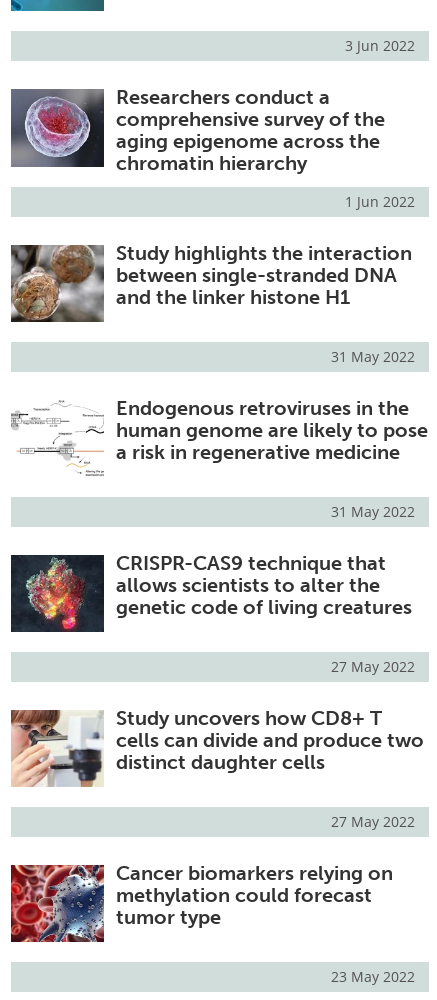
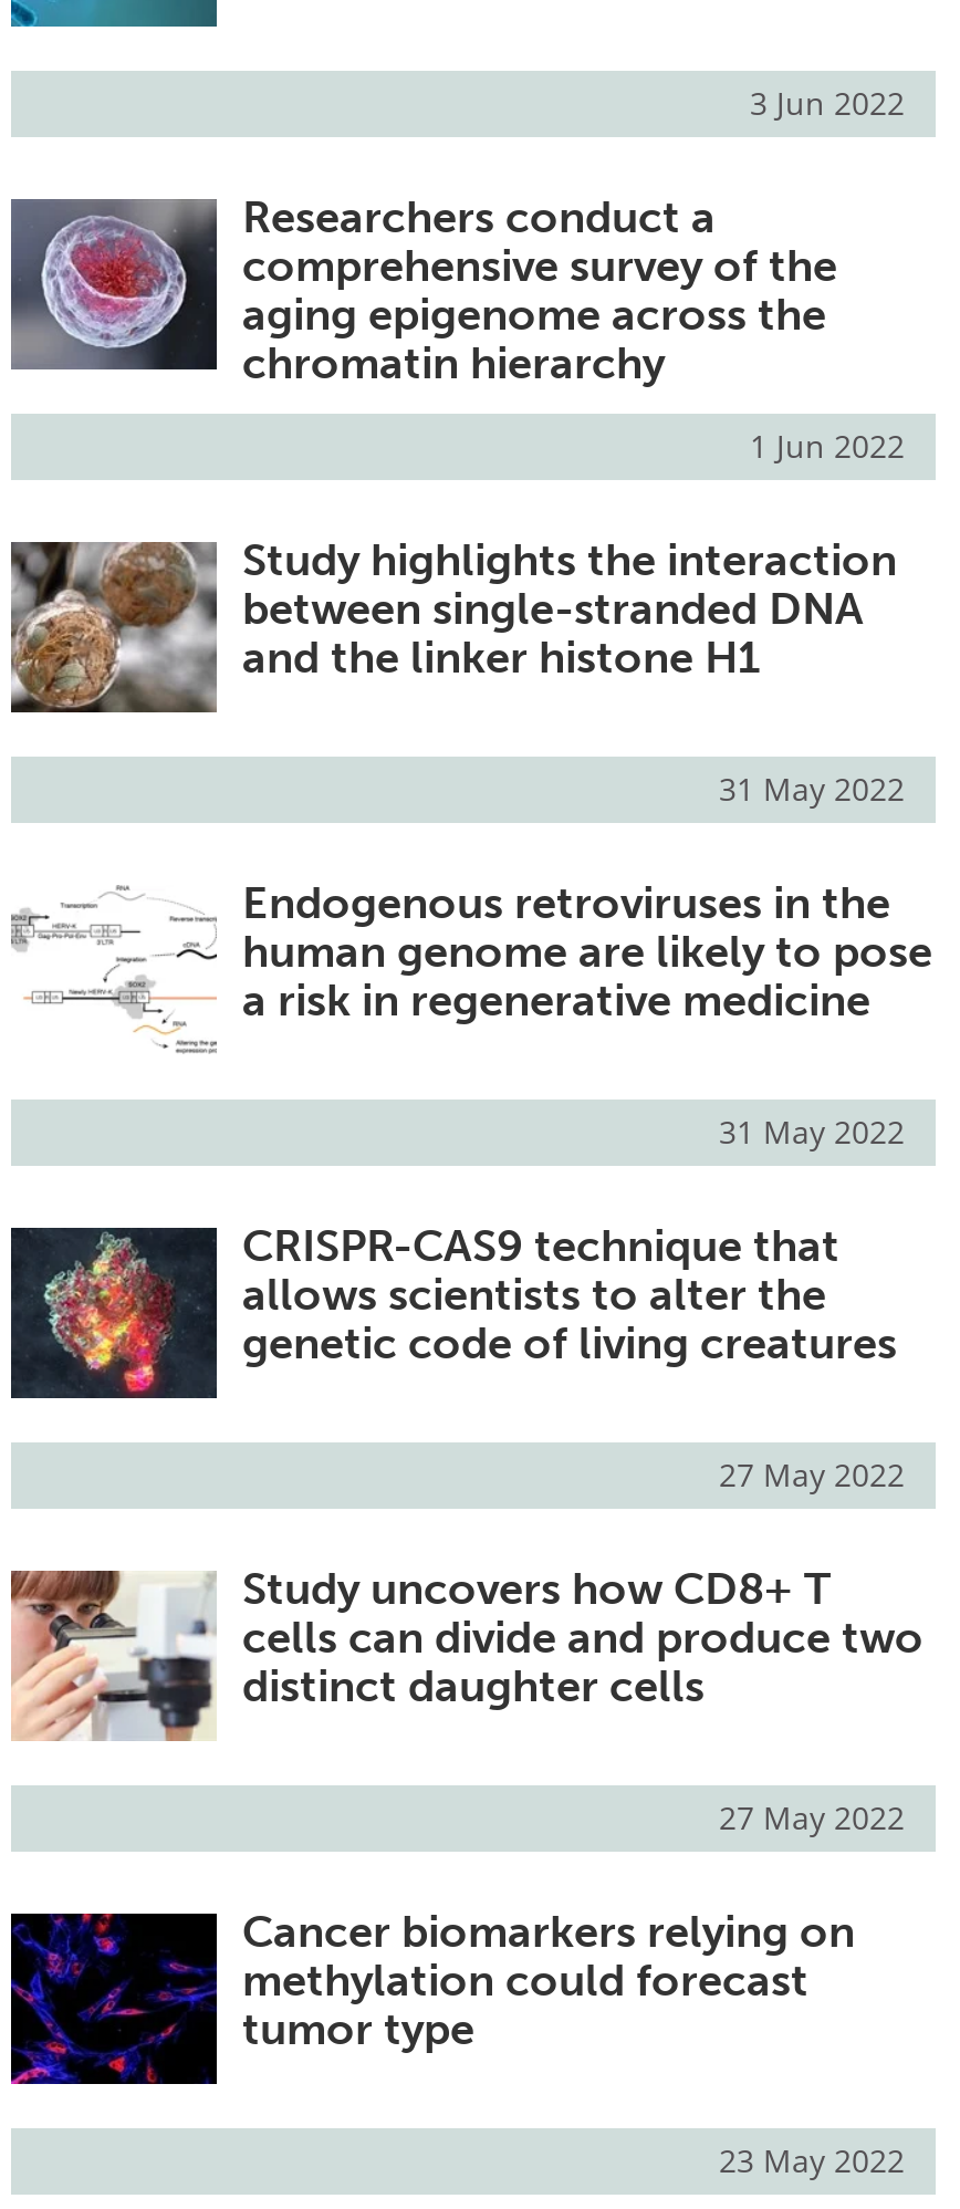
[10,864,105,943] [image] -> [9,1911,219,2086] [image]

